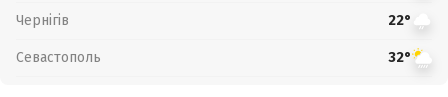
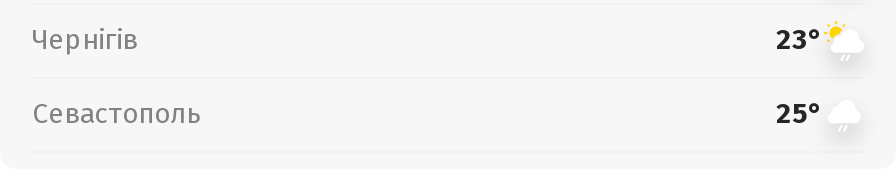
[388,12,412,29] 22° -> [776,23,824,57] 23°
[388,49,412,66] 32° -> [776,97,824,131] 25°

